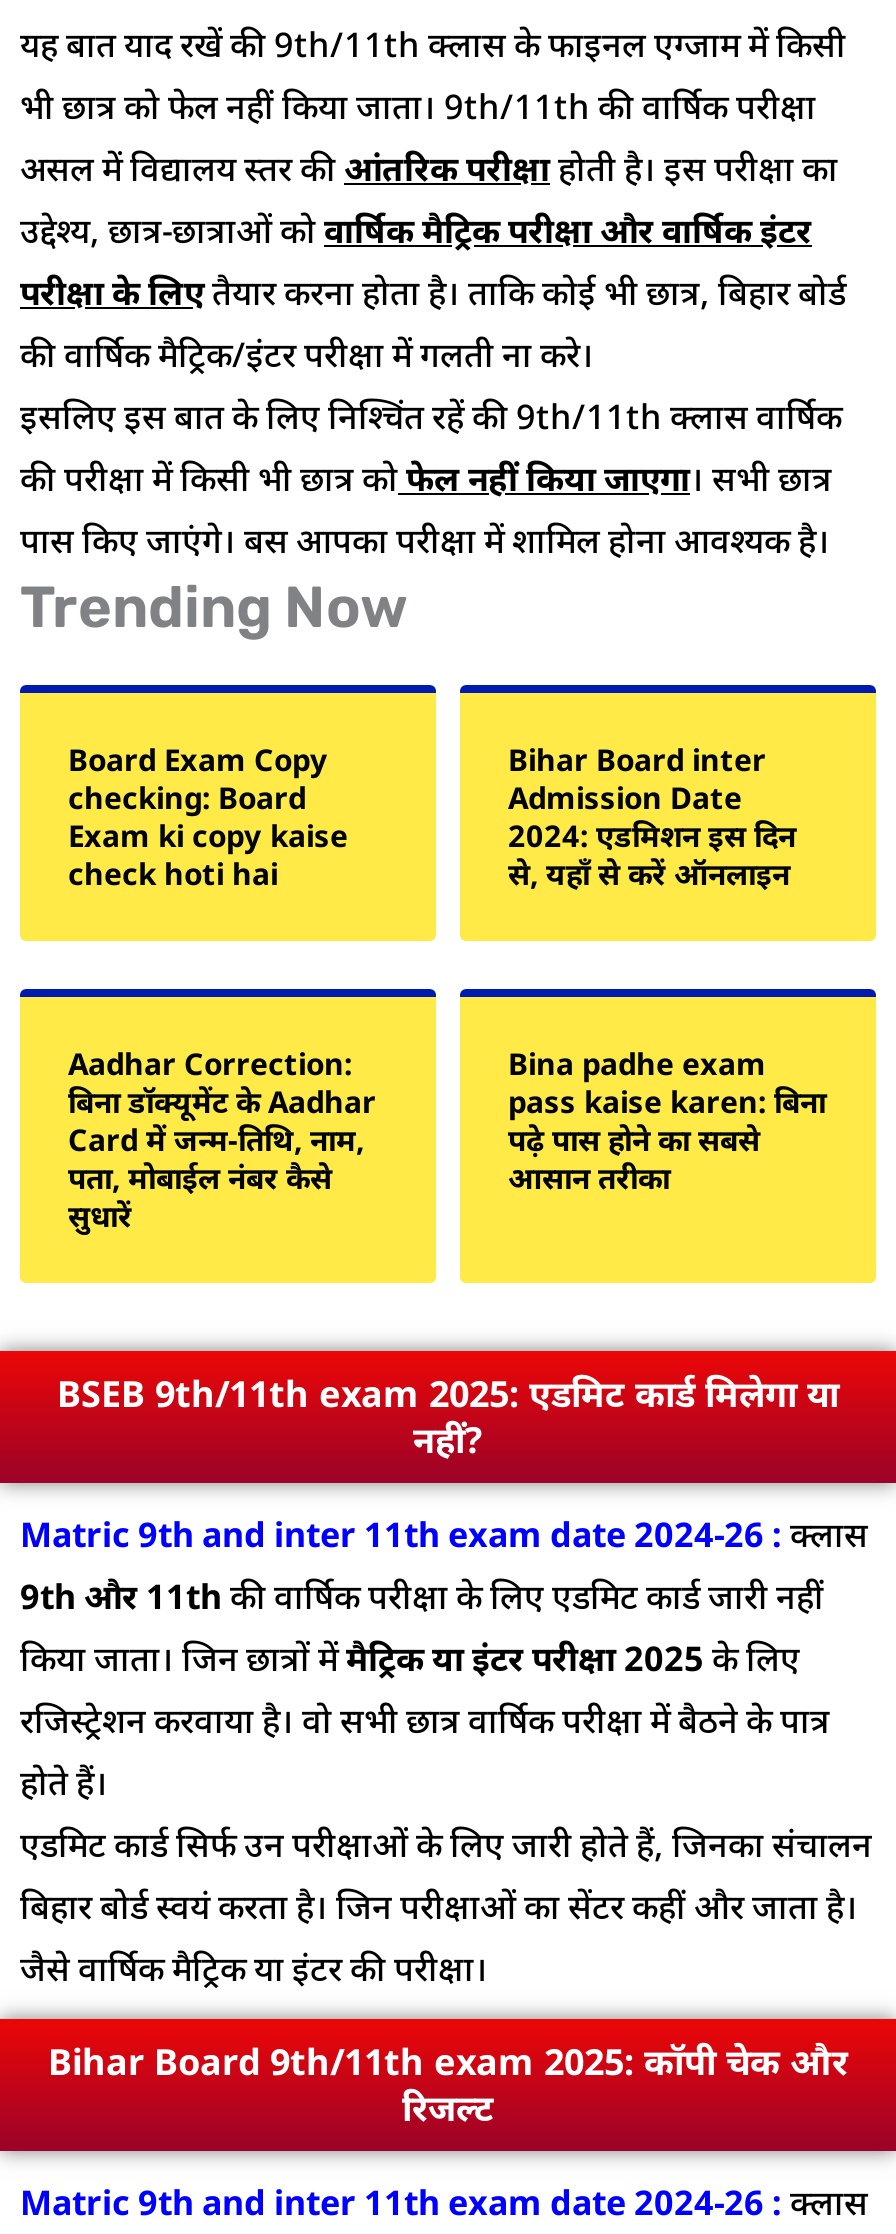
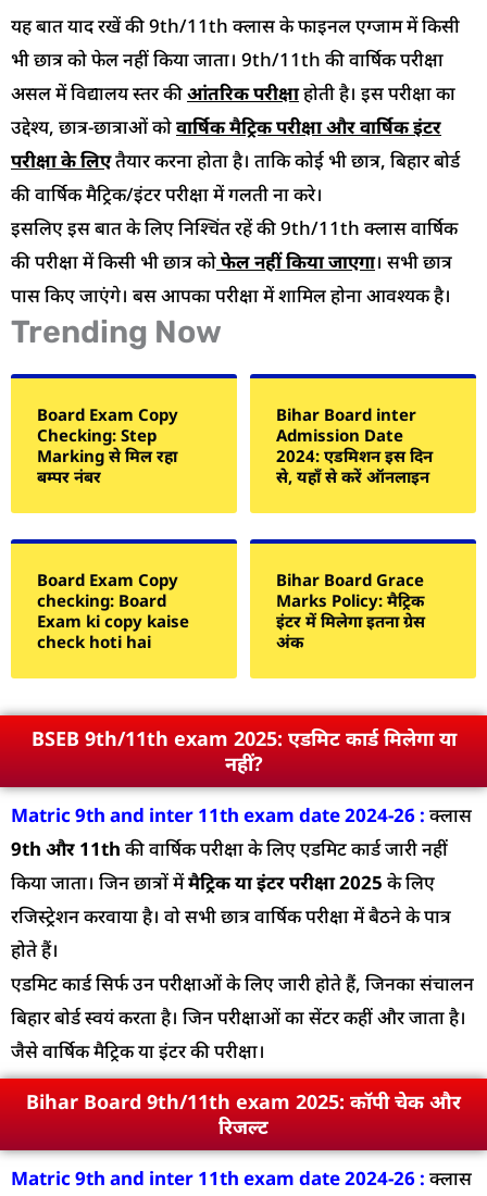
moved [68,777,348,893] -> [37,589,189,652]: checking: Board | Exam ki copy kaise | check hoti hai
none -> [37,424,177,487] Checking: Step | Marking से मिल रहा | बम्पर नंबर
[68,1043,376,1235] Aadhar Correction: | बिना डॉक्यूमेंट के Aadhar | Card में जन्म-तिथि, नाम, | पता, मोबाईल नंबर कैसे | सुधारें -> [37,569,178,590] Board Exam Copy
[508,1043,826,1197] Bina padhe exam | pass kaise karen: बिना | पढ़े पास होने का सबसे | आसान तरीका -> [276,569,425,652] Bihar Board Grace | Marks Policy: मैट्रिक | इंटर में मिलेगा इतना ग्रेस | अंक

